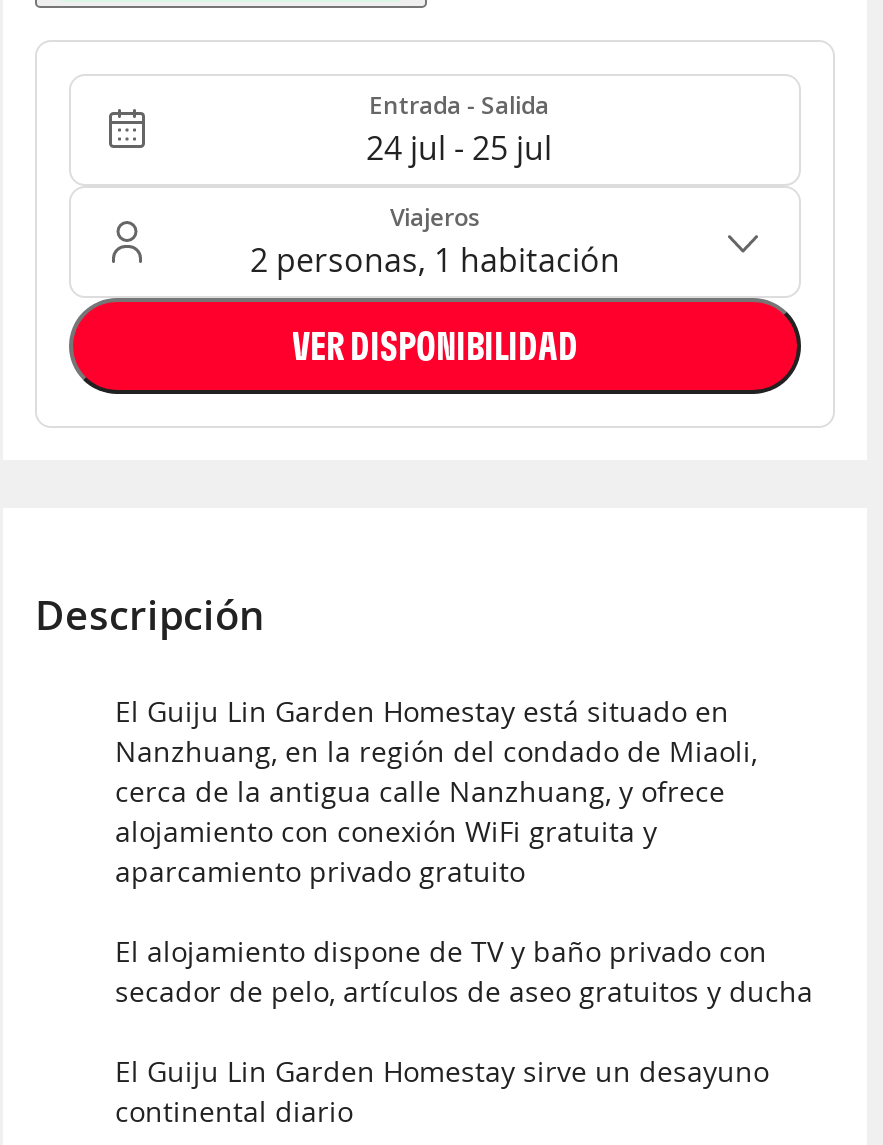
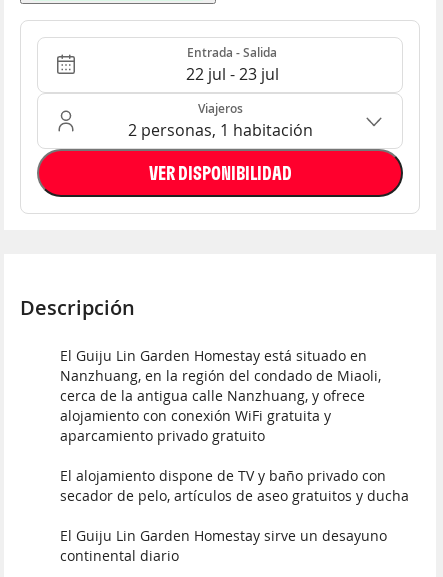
[366,125,552,169] 24 jul - 25 jul -> [185,62,278,84] 22 jul - 23 jul

